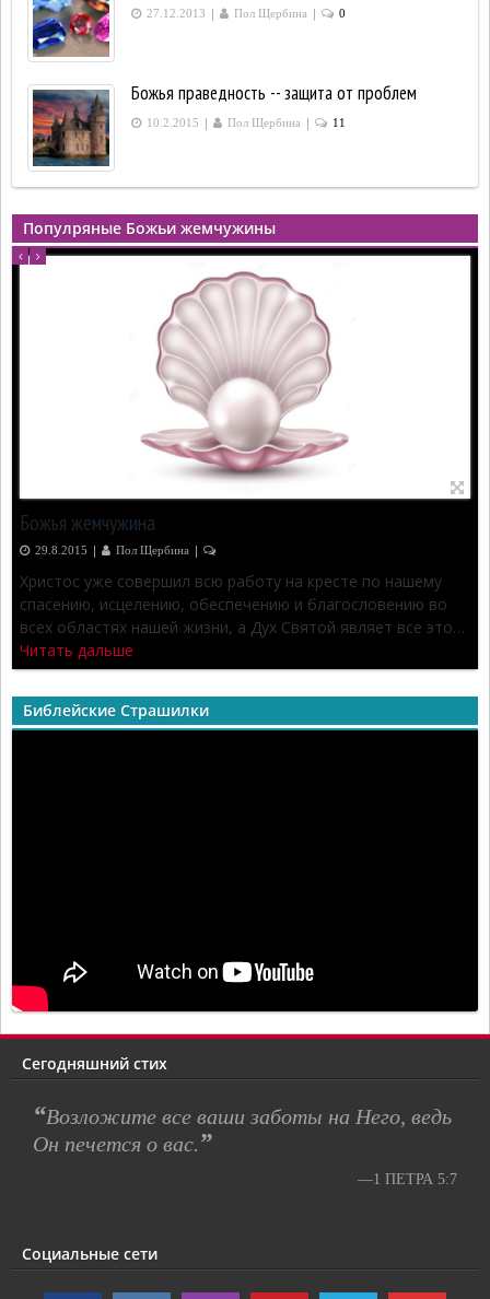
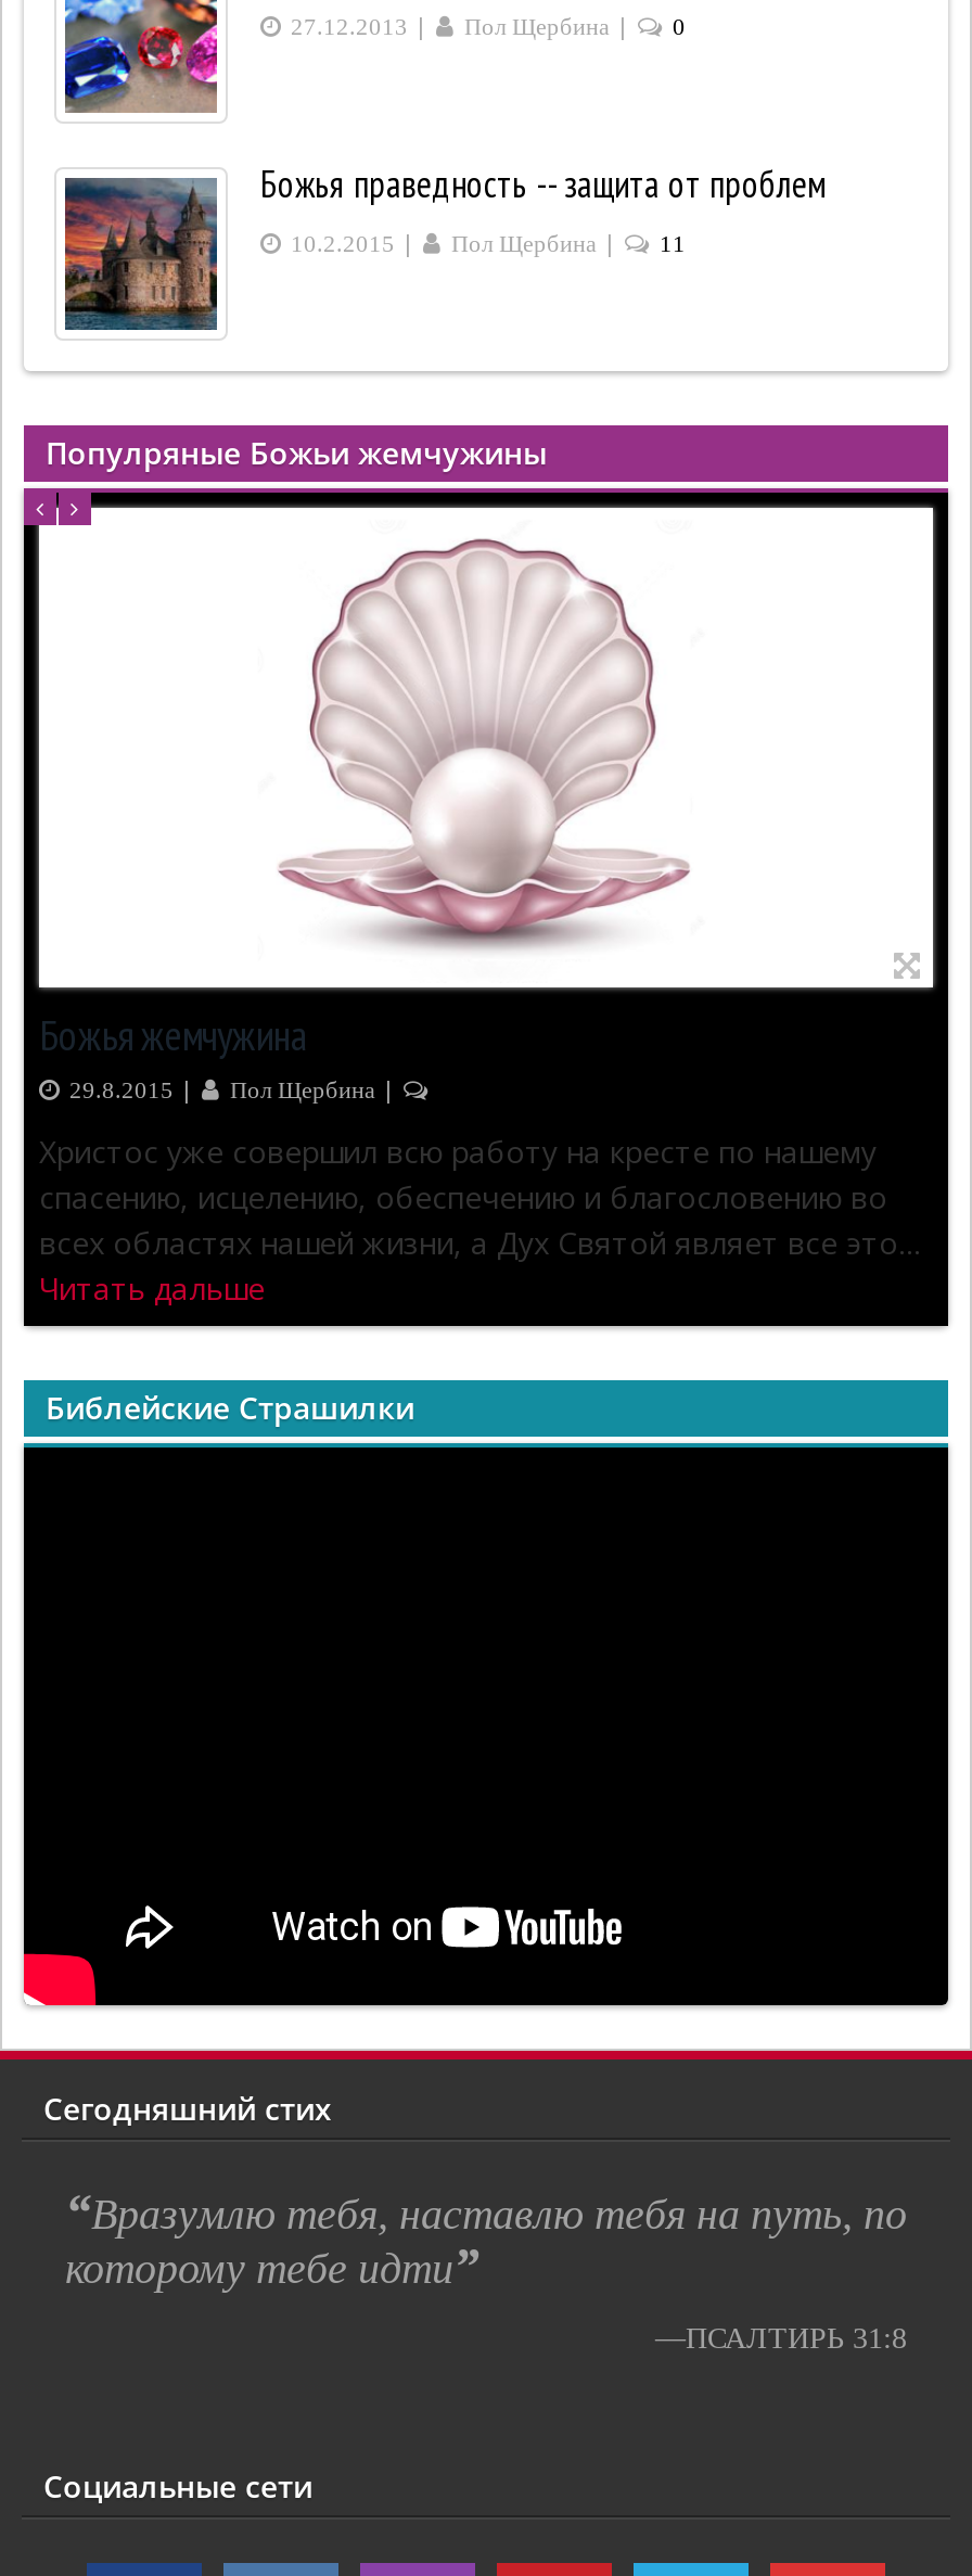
[33,1101,452,1157] “Возложите все ваши заботы на Него, ведь | Он печется о вас.” -> [65,2184,907,2295] “Вразумлю тебя, наставлю тебя на путь, по | которому тебе идти”
[358,1171,457,1187] —1 ПЕТРА 5:7 -> [655,2323,907,2355] —ПСАЛТИРЬ 31:8

